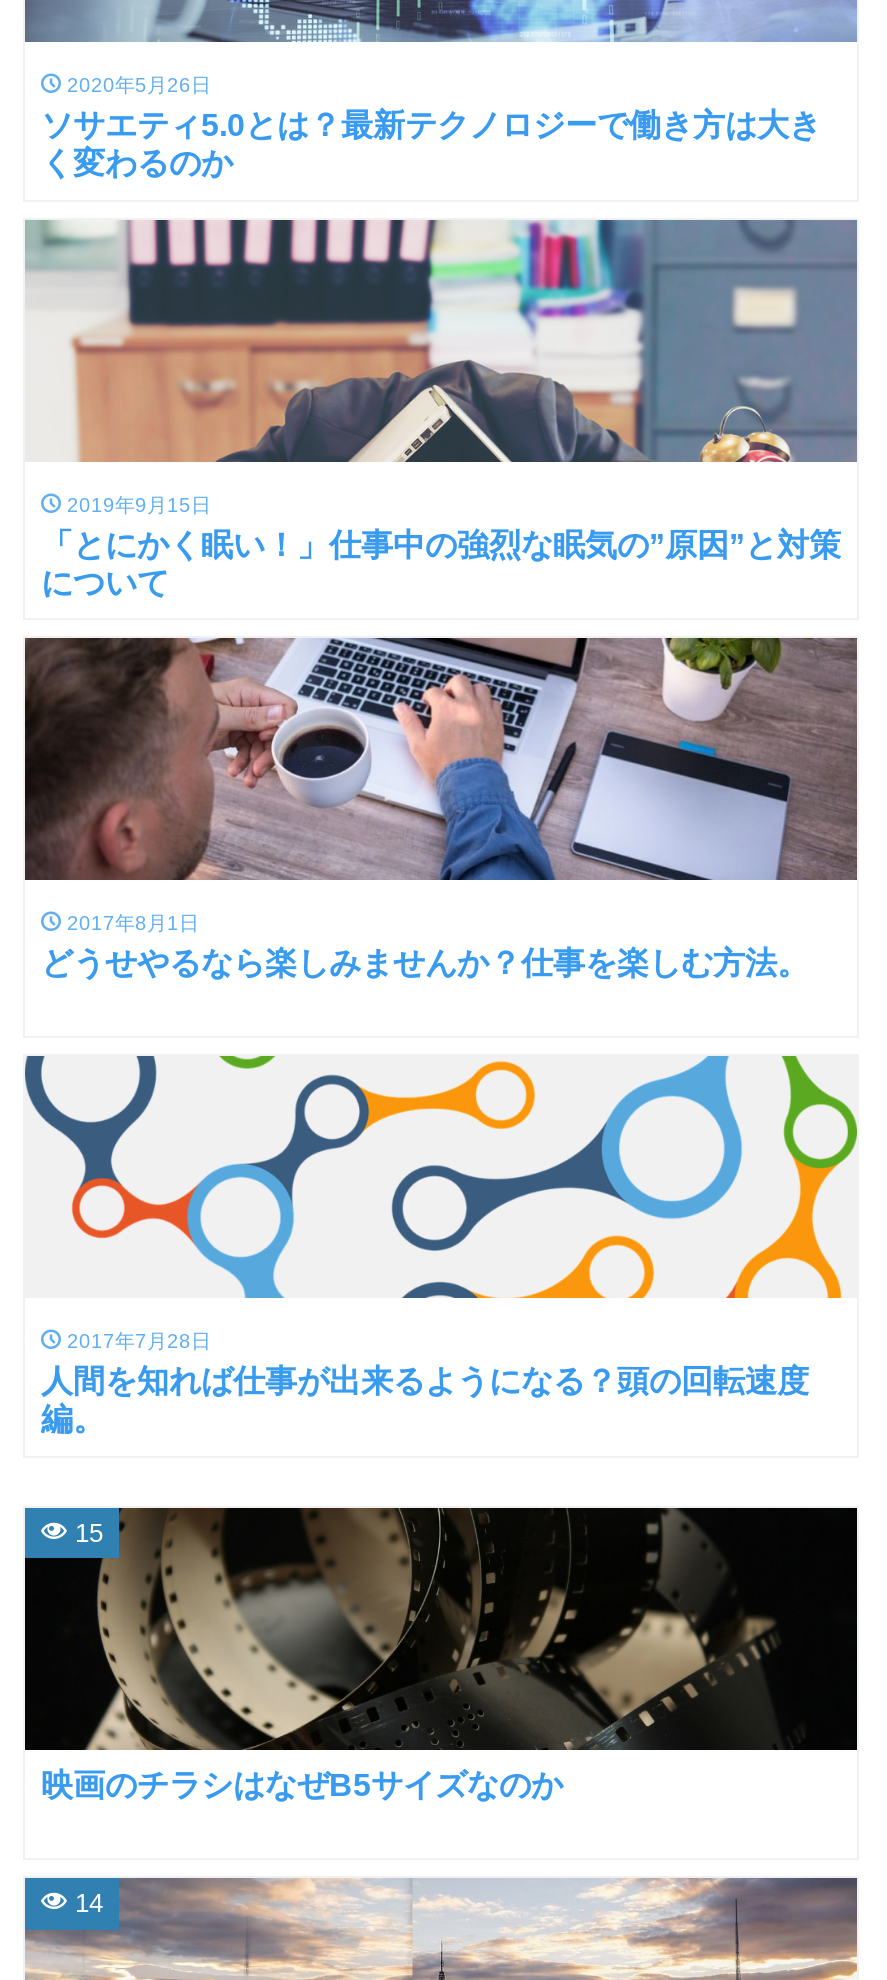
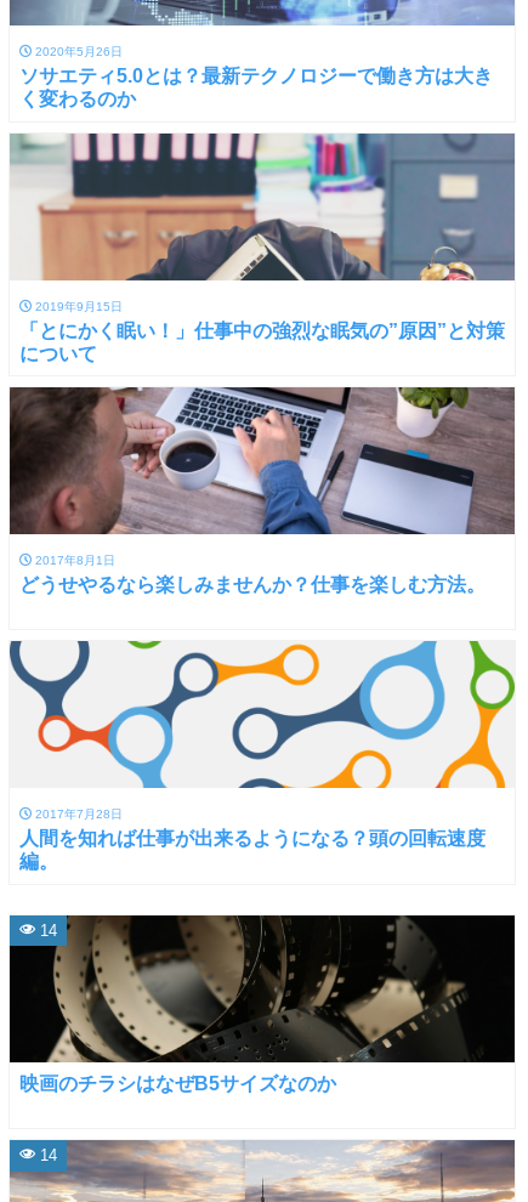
[67,1518,103,1548] 15 -> [35,922,57,940] 14

